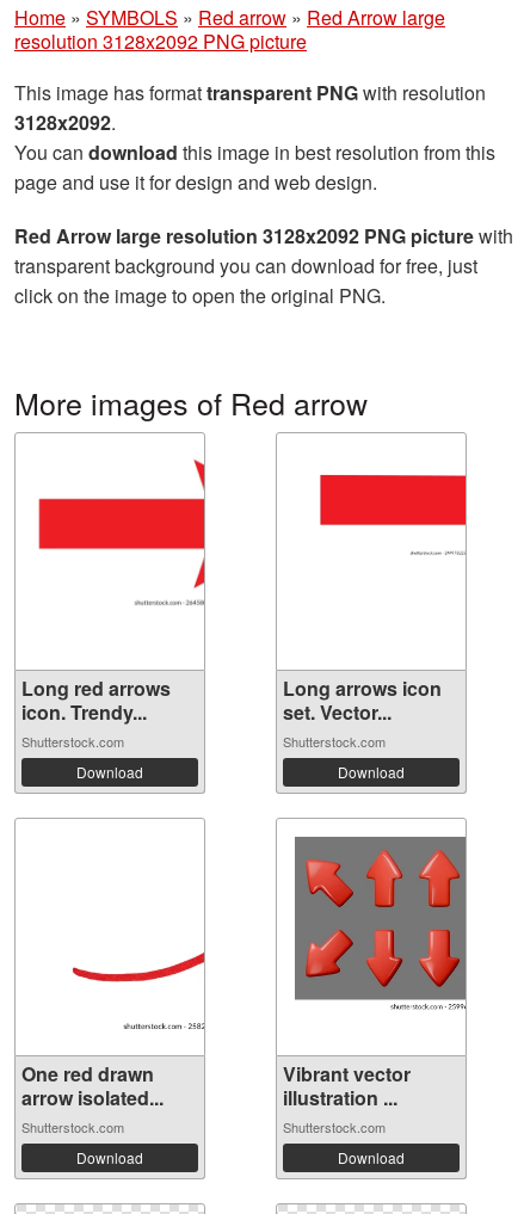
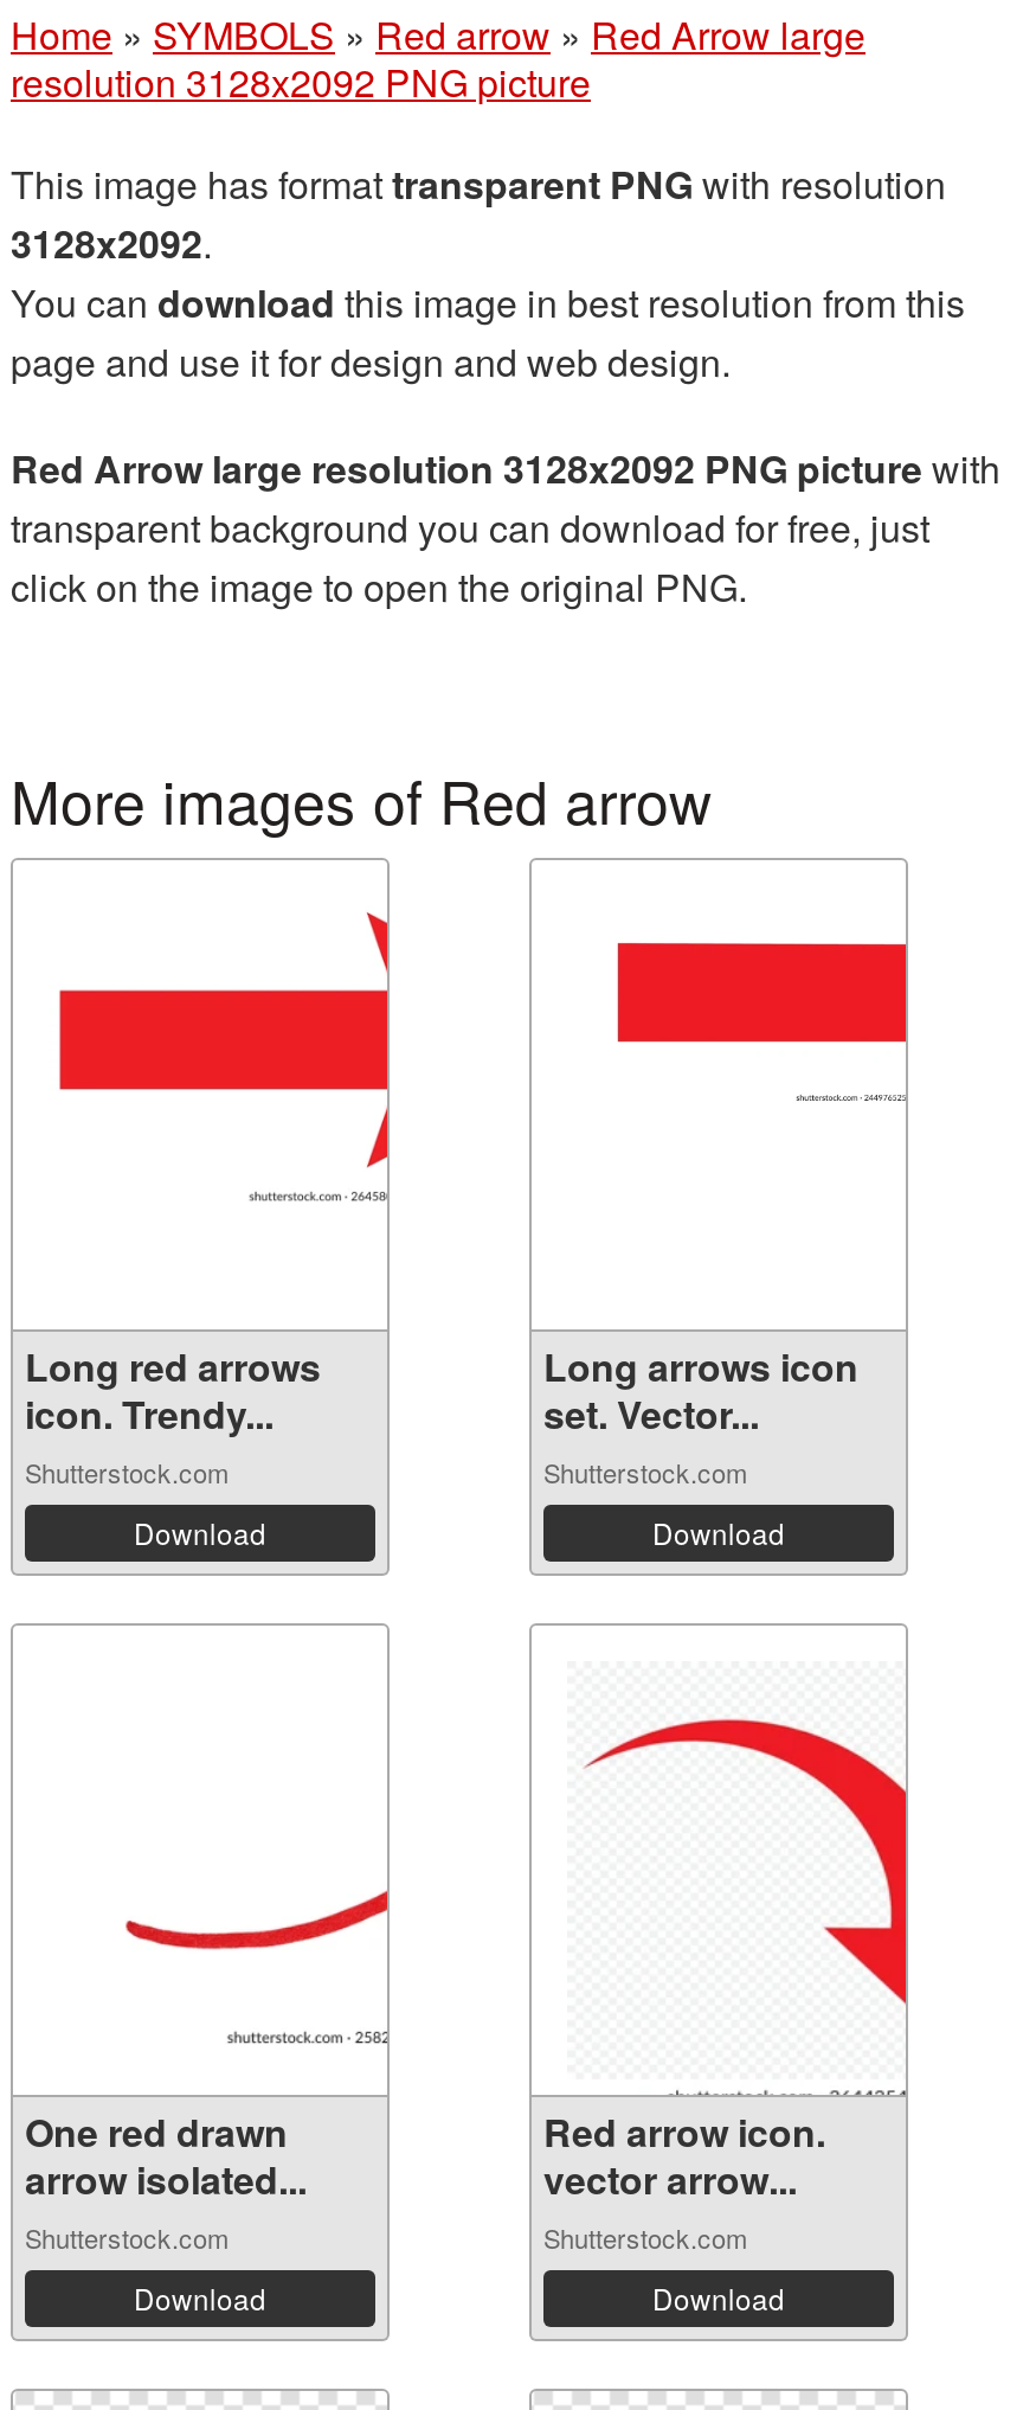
[294,836,467,1010] [image] -> [567,1661,908,2002] [image]
[283,1061,411,1112] Vibrant vector | illustration ... -> [543,2105,825,2207] Red arrow icon. | vector arrow...

